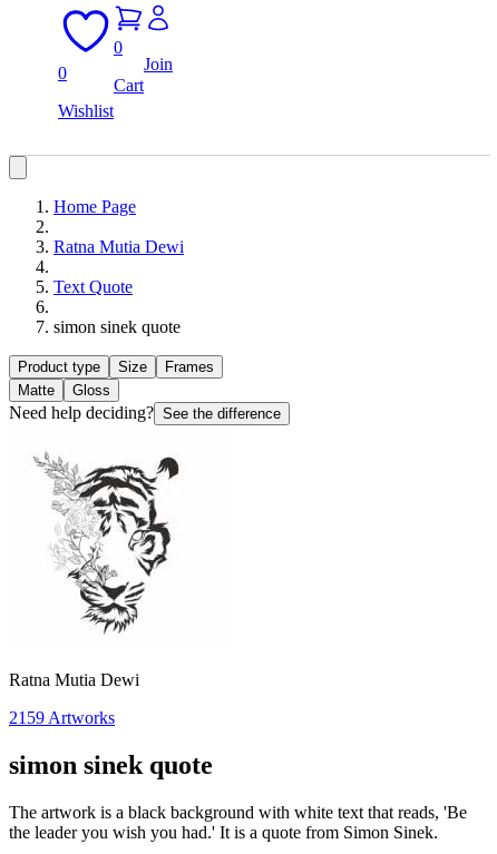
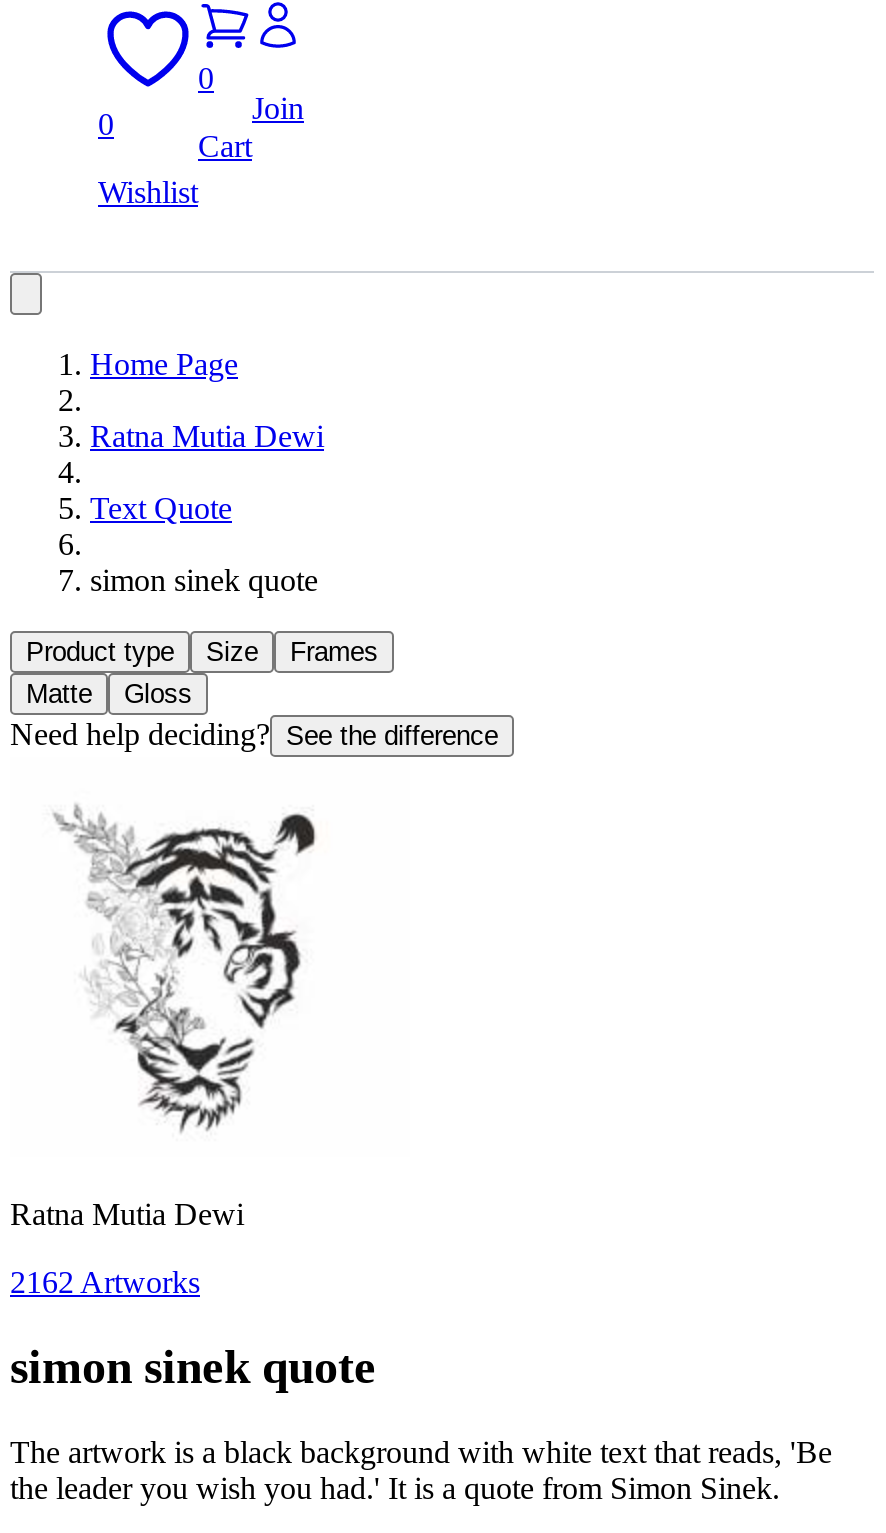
[9,708,115,727] 2159 Artworks -> [10,1265,200,1299] 2162 Artworks

